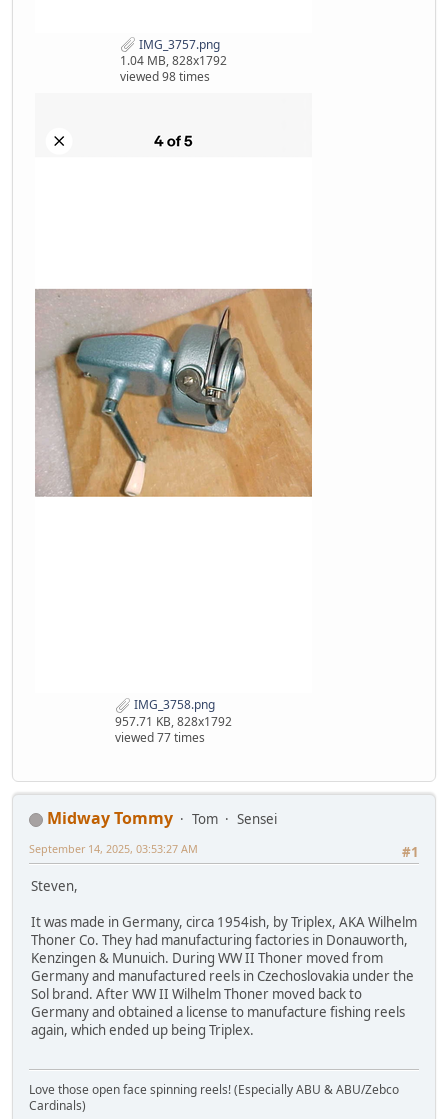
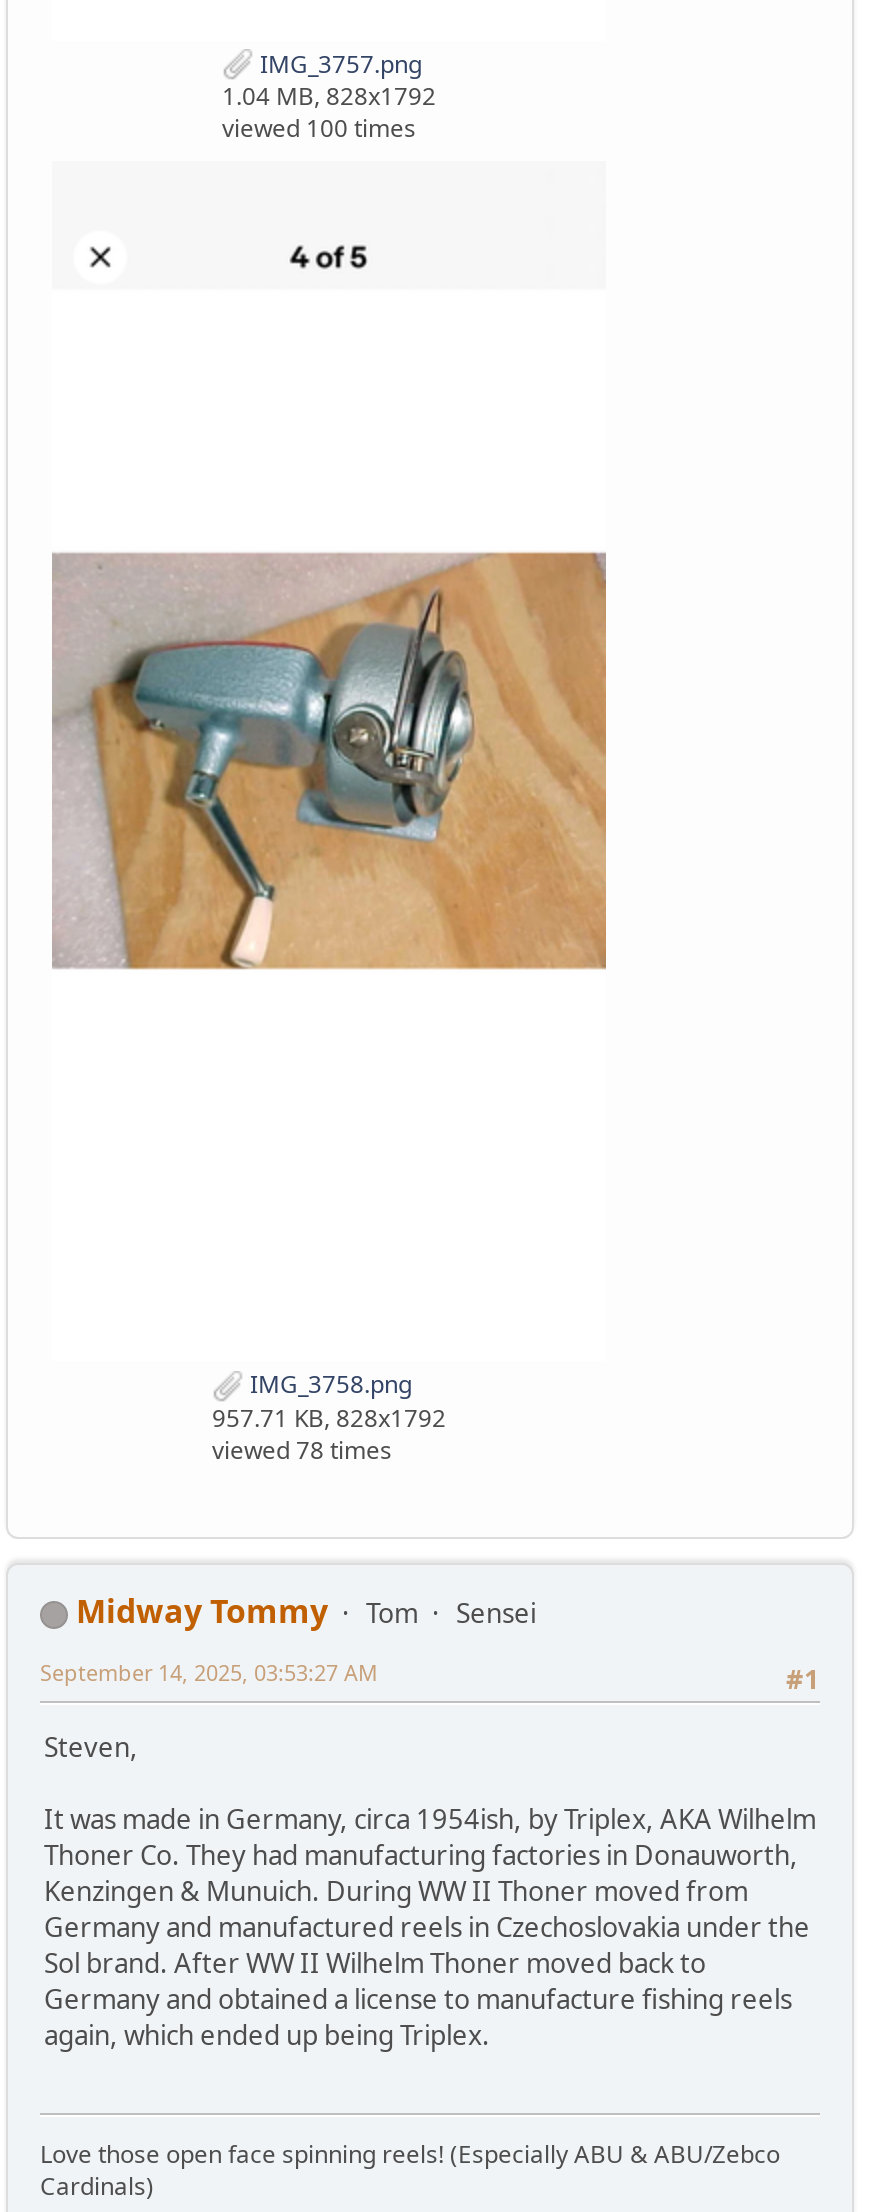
[120,68,210,85] viewed 98 times -> [222,112,416,146] viewed 100 times
[115,729,205,746] viewed 77 times -> [212,1433,392,1467] viewed 78 times

